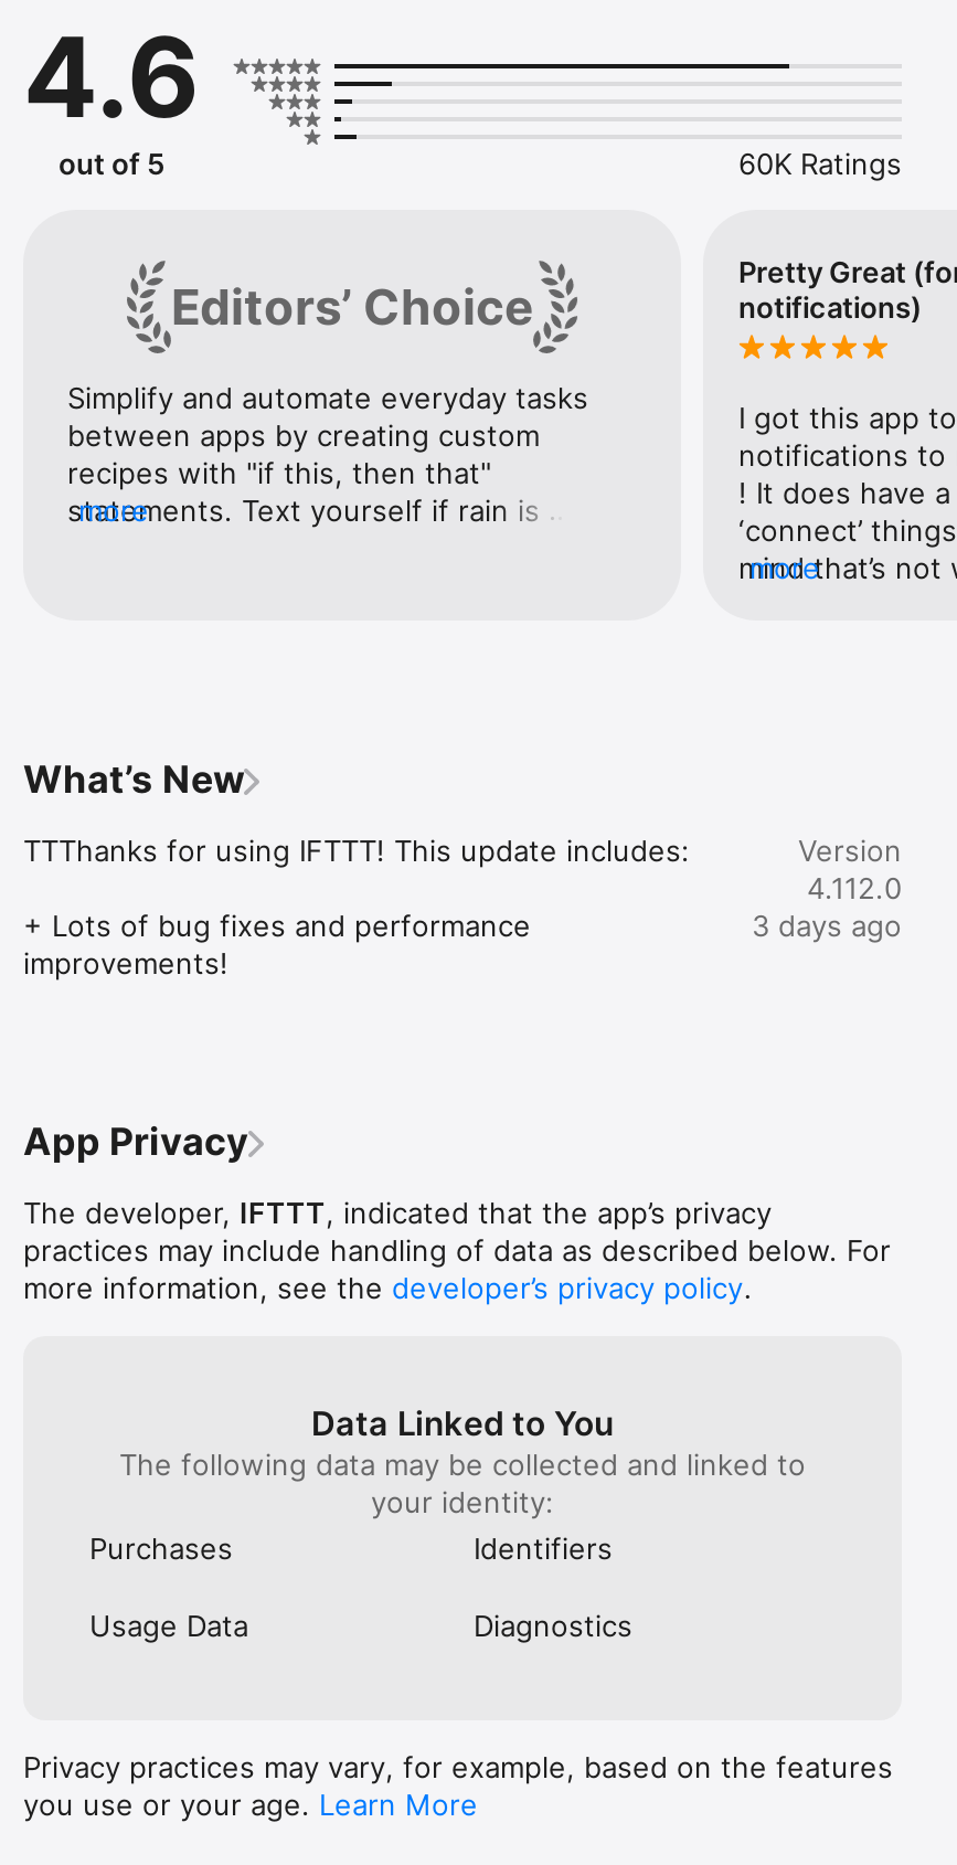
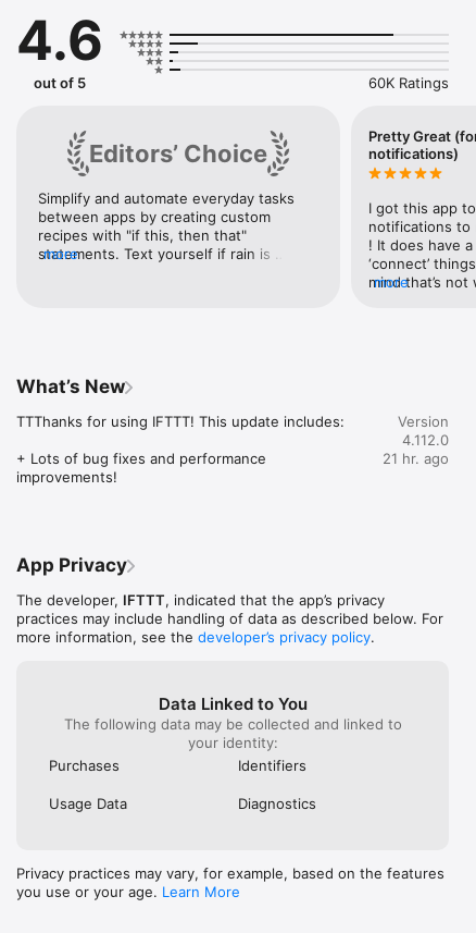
[752,908,902,943] 3 days ago -> [383,450,449,467] 21 hr. ago

